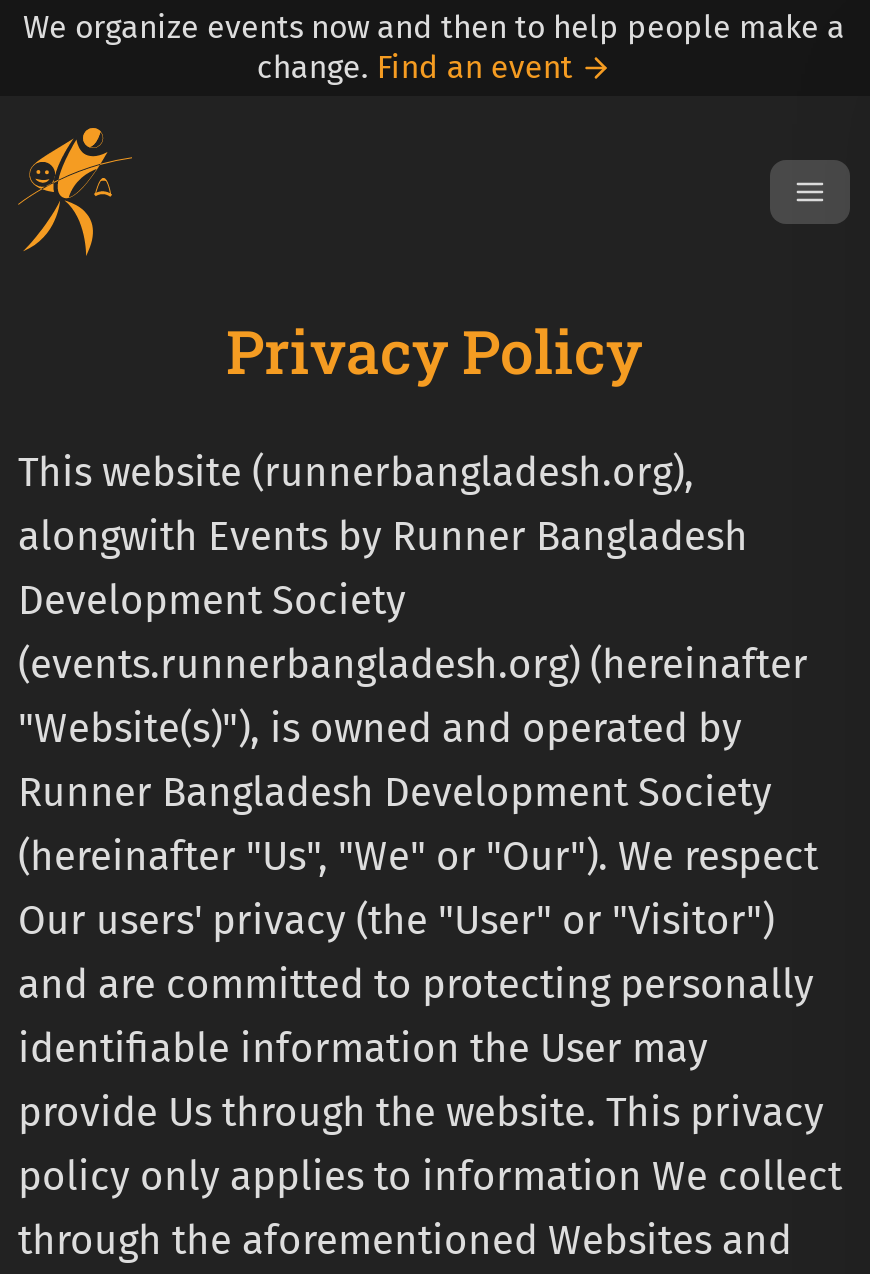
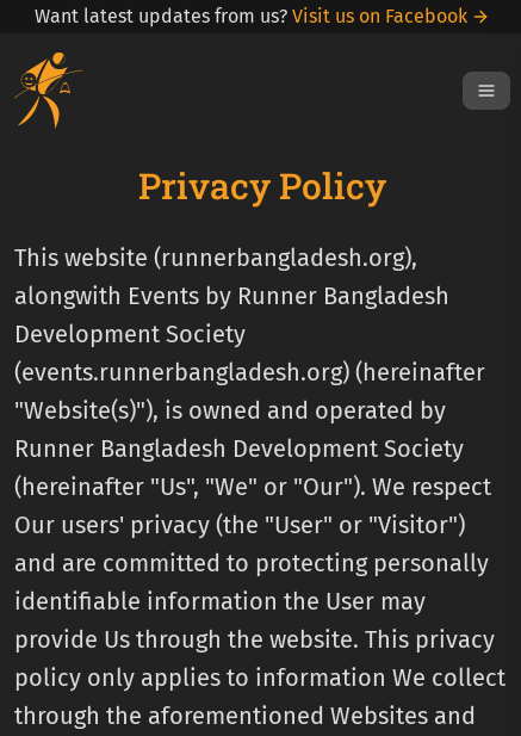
[23,8,845,86] We organize events now and then to help people make a | change. Find an event -> [34,5,467,27] Want latest updates from us? Visit us on Facebook

